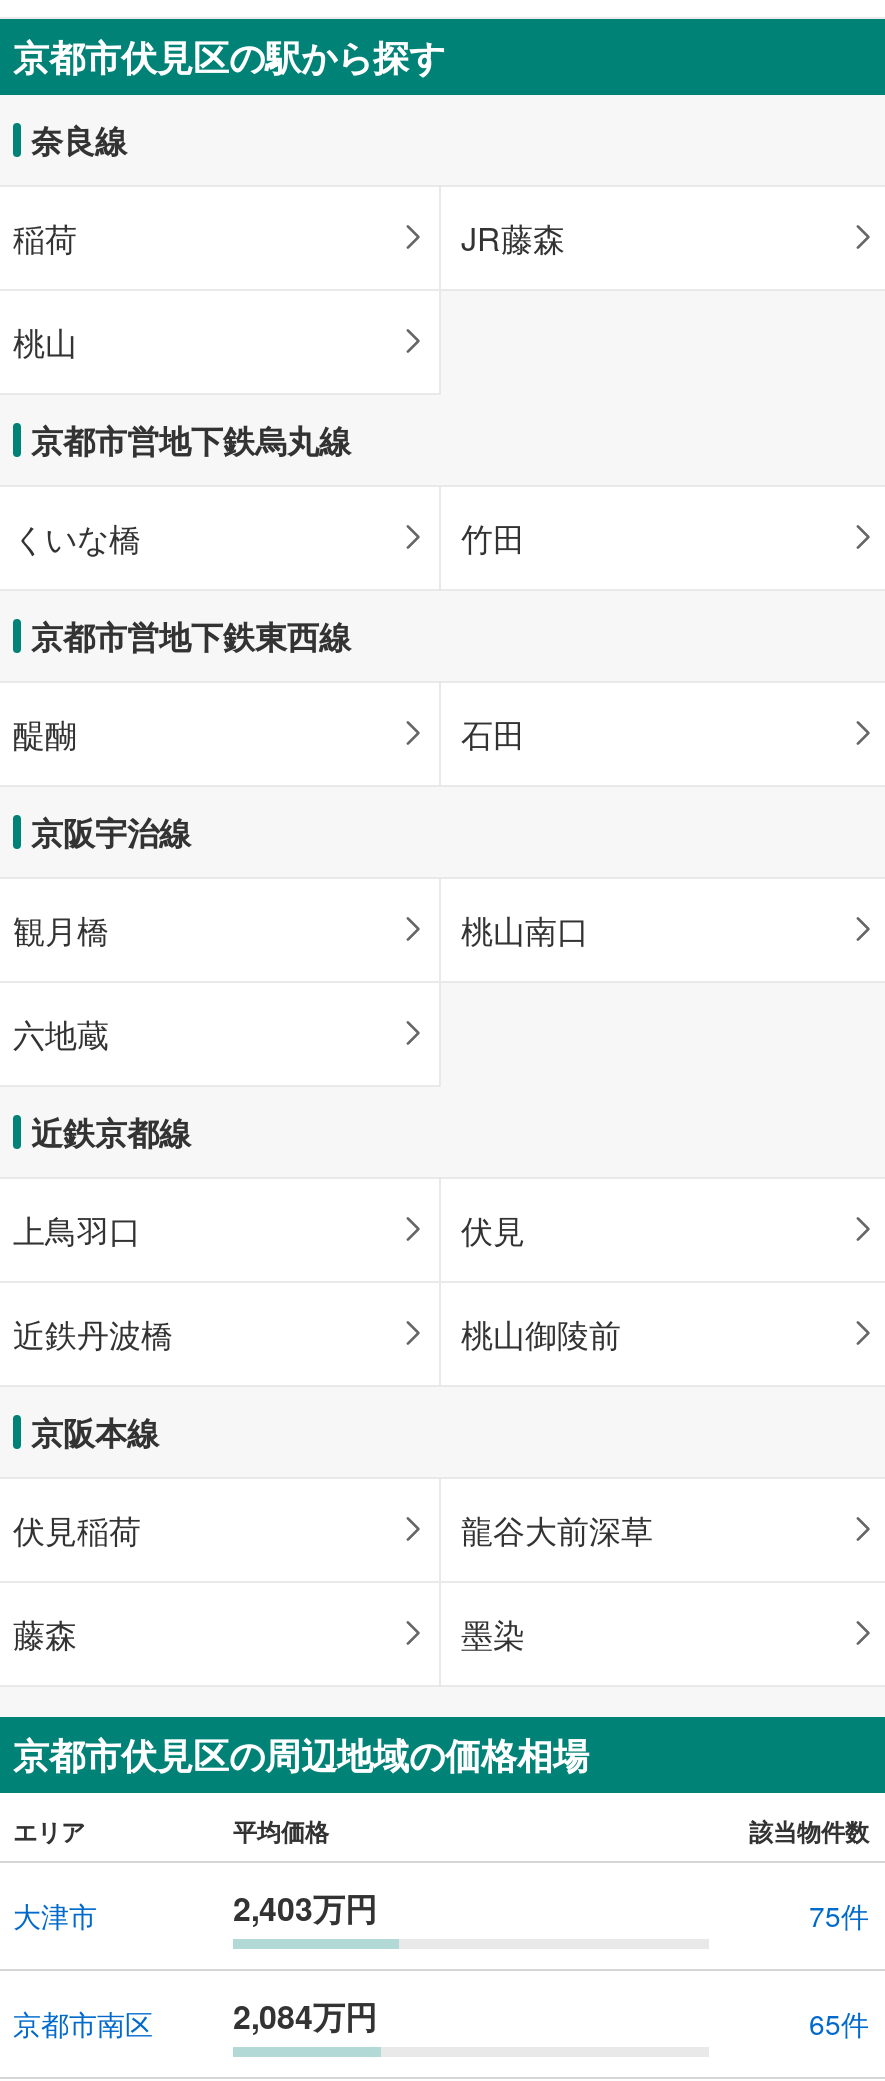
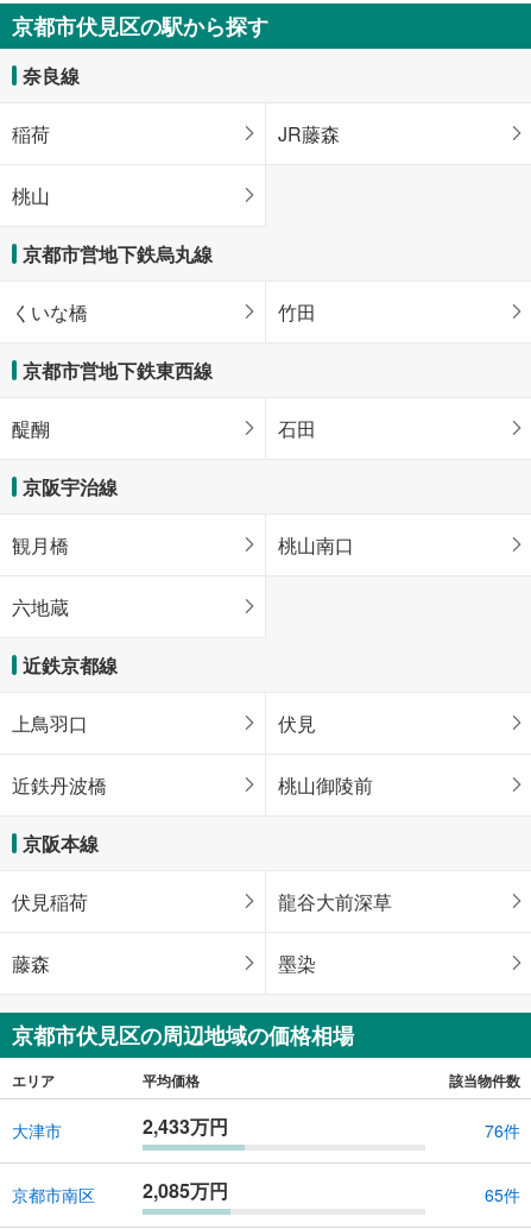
[233,1885,377,1931] 2,403万円 -> [143,1112,228,1140] 2,433万円
[809,1896,869,1936] 75件 -> [485,1119,520,1143] 76件
[13,1993,377,2044] 京都市南区 2,084万円 -> [12,1176,228,1207] 京都市南区 2,085万円

